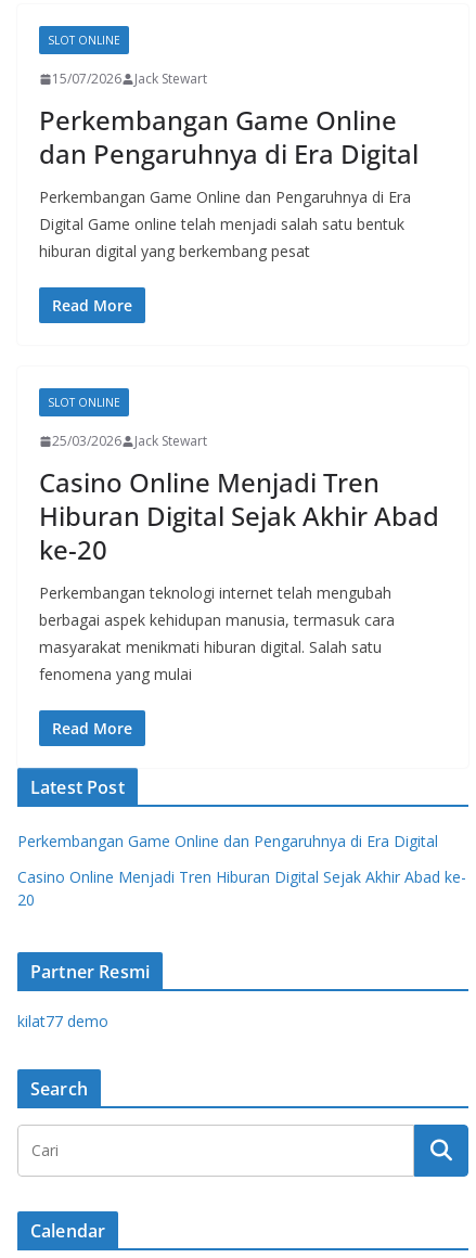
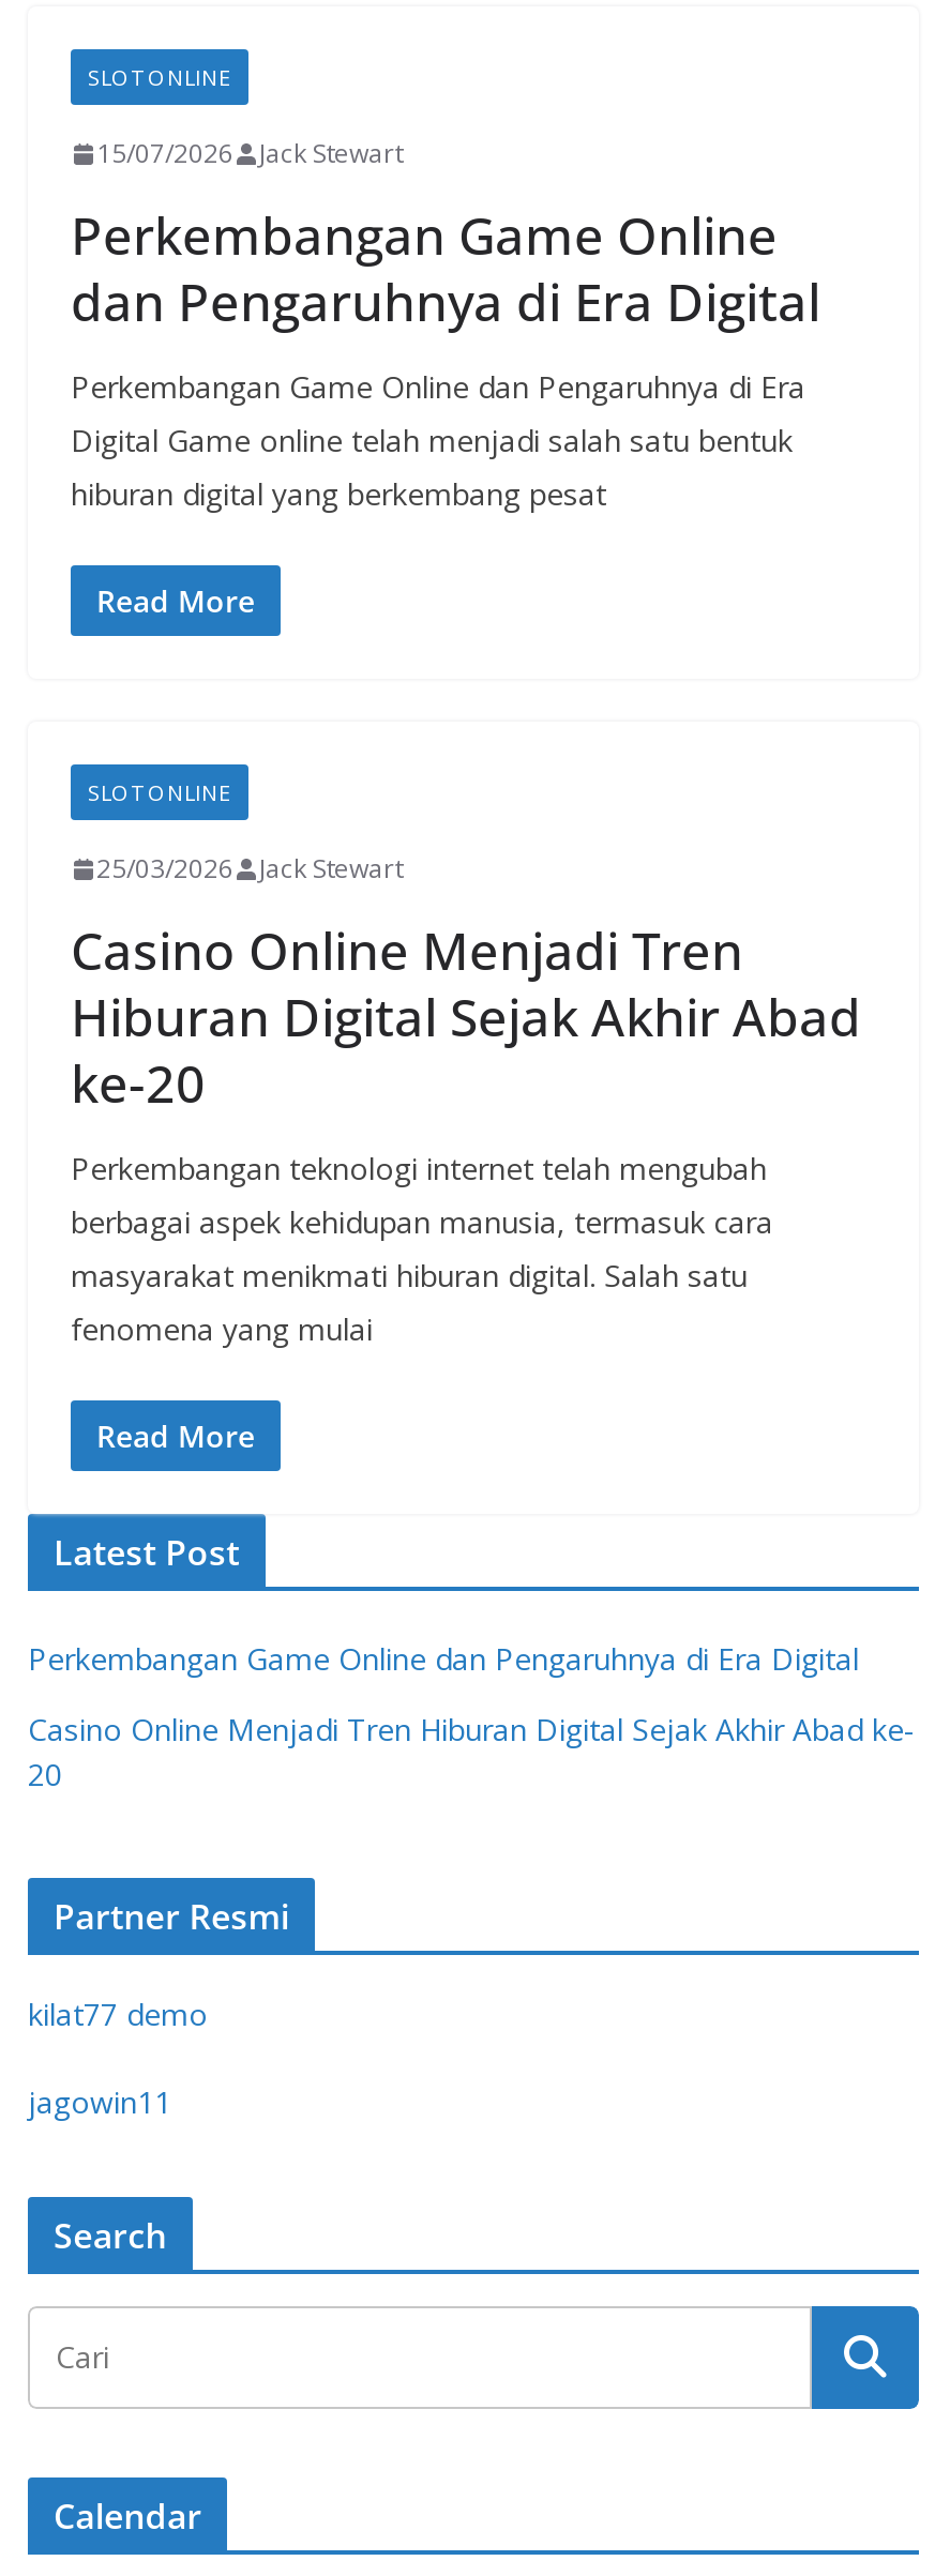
none -> [28,2081,171,2122] jagowin11

